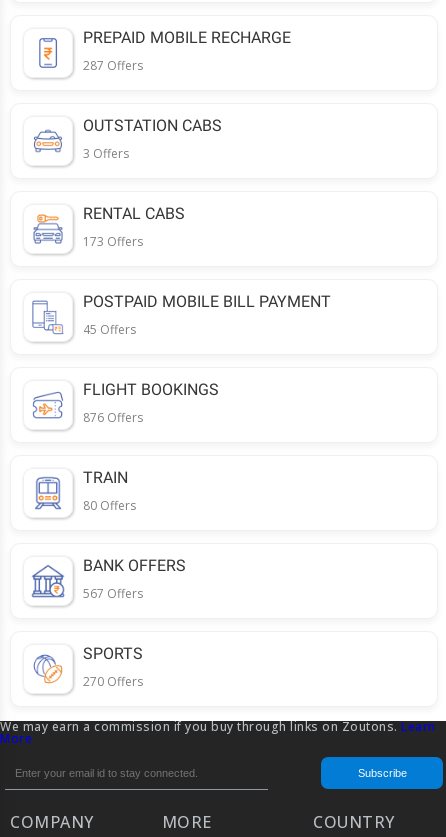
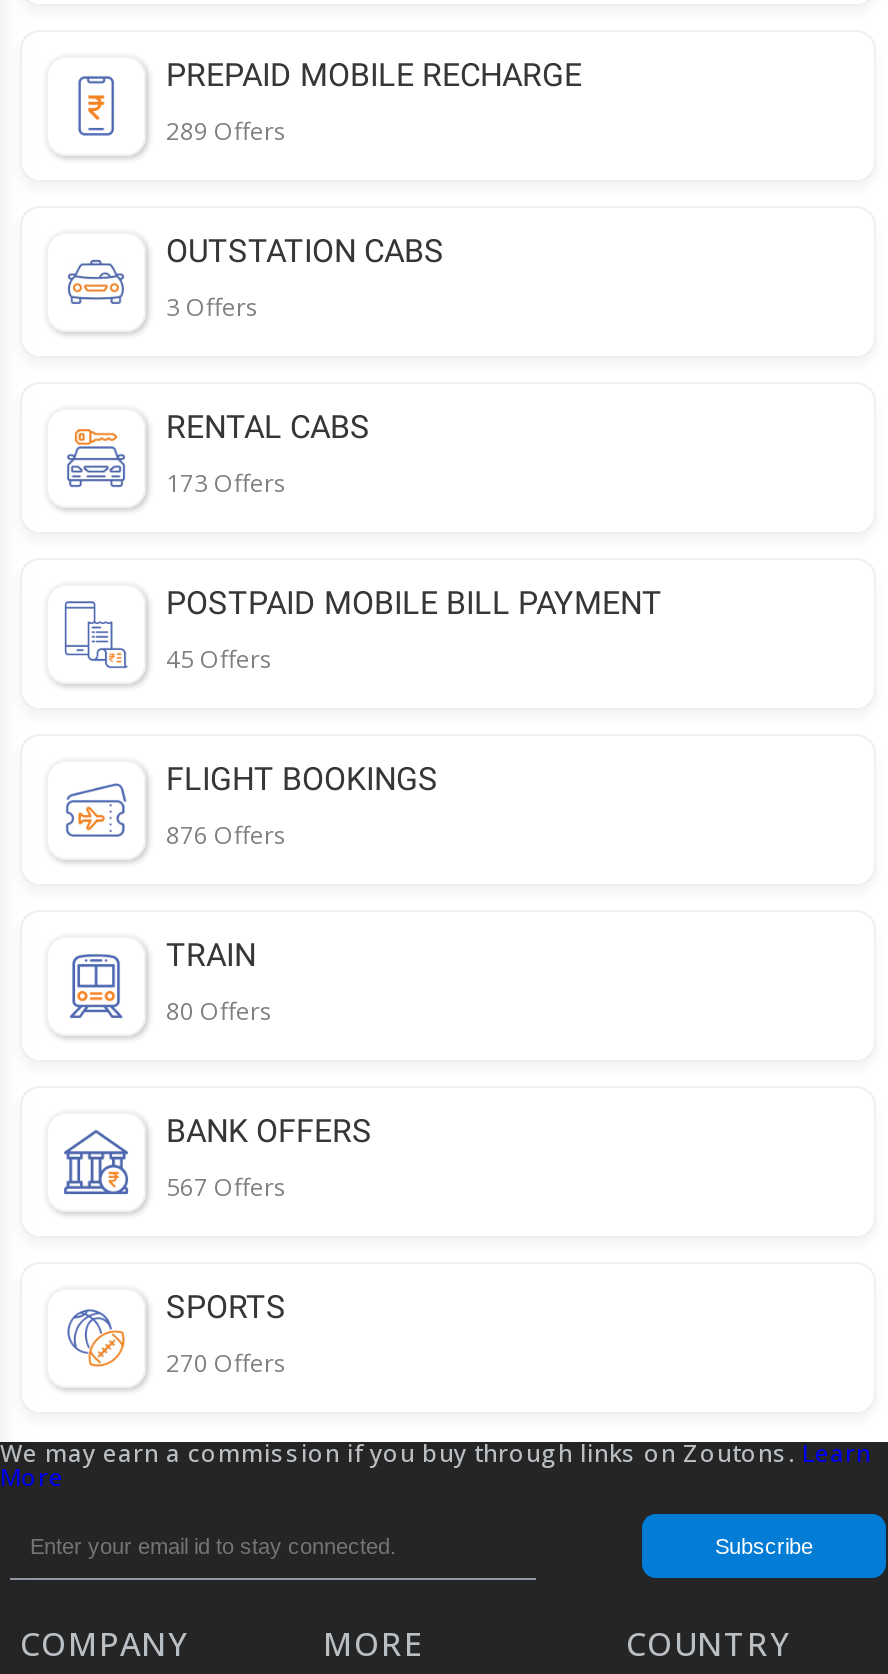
[83,57,143,74] 287 Offers -> [166,114,286,148] 289 Offers

